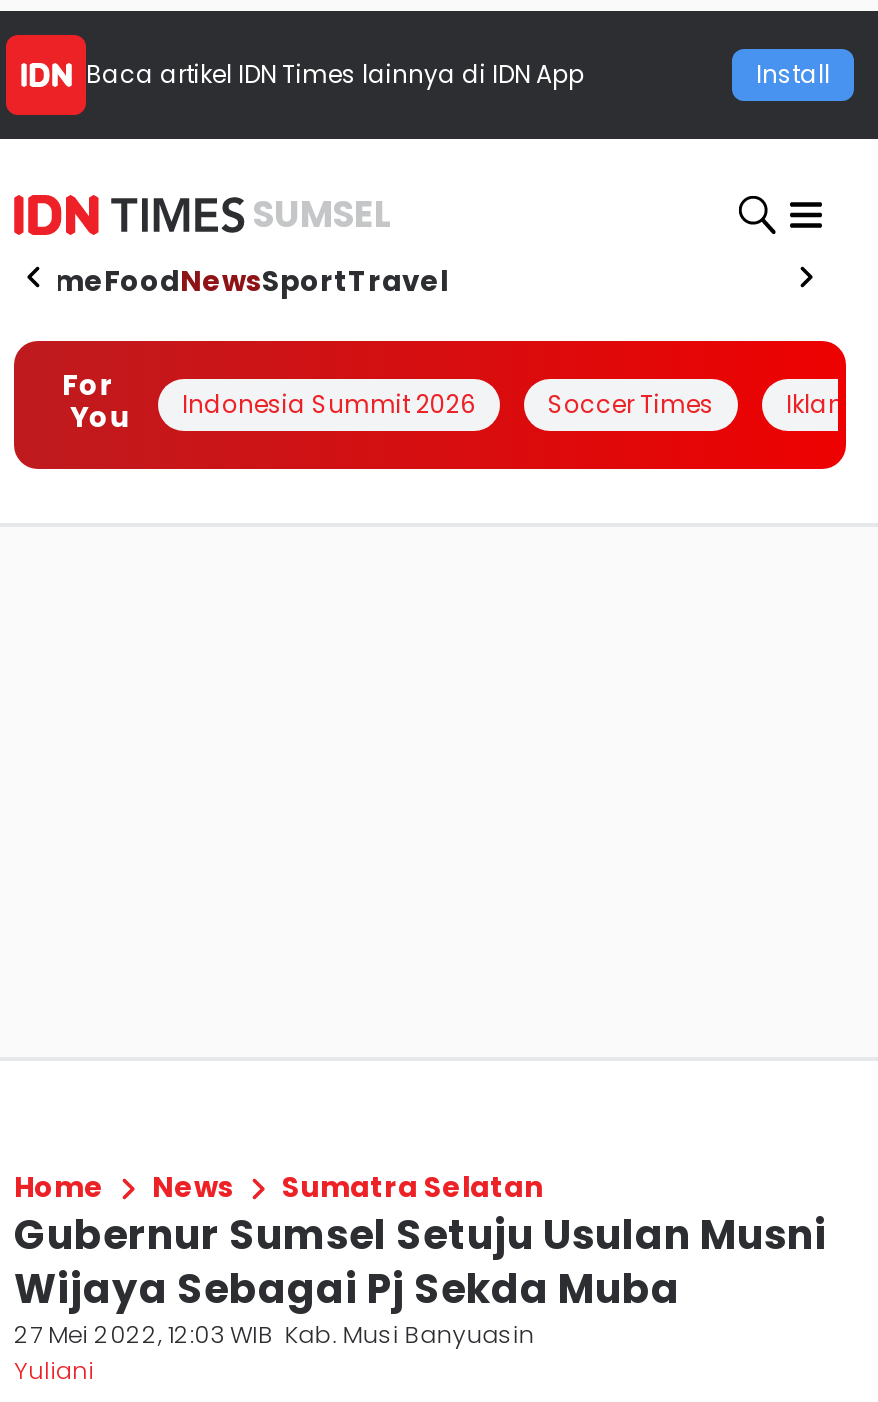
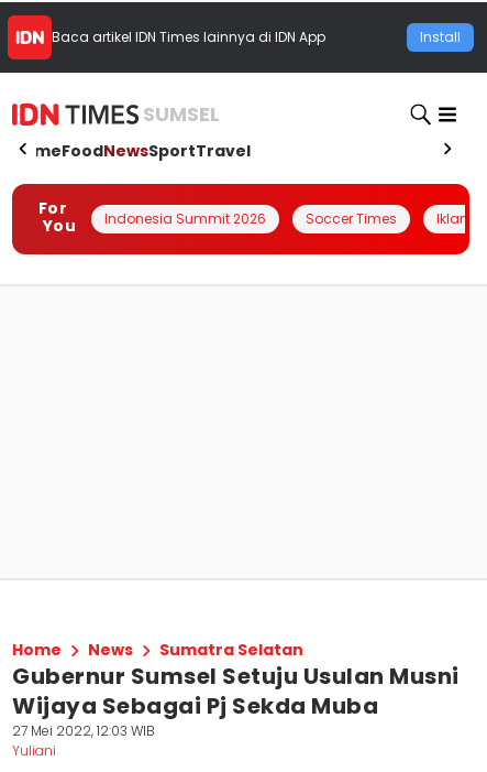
[14,1317,534,1351] 27 Mei 2022, 12:03 WIB Kab. Musi Banyuasin -> [12,721,155,740] 27 Mei 2022, 12:03 WIB

